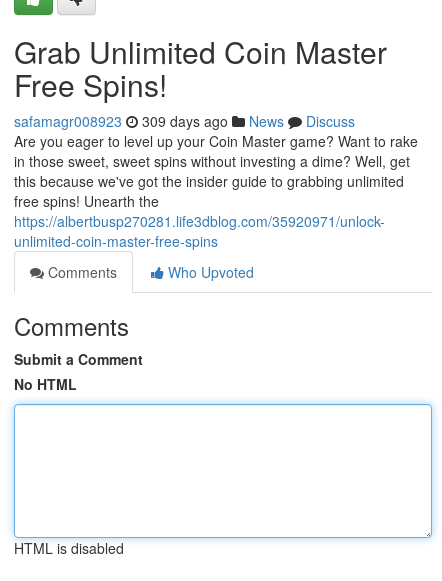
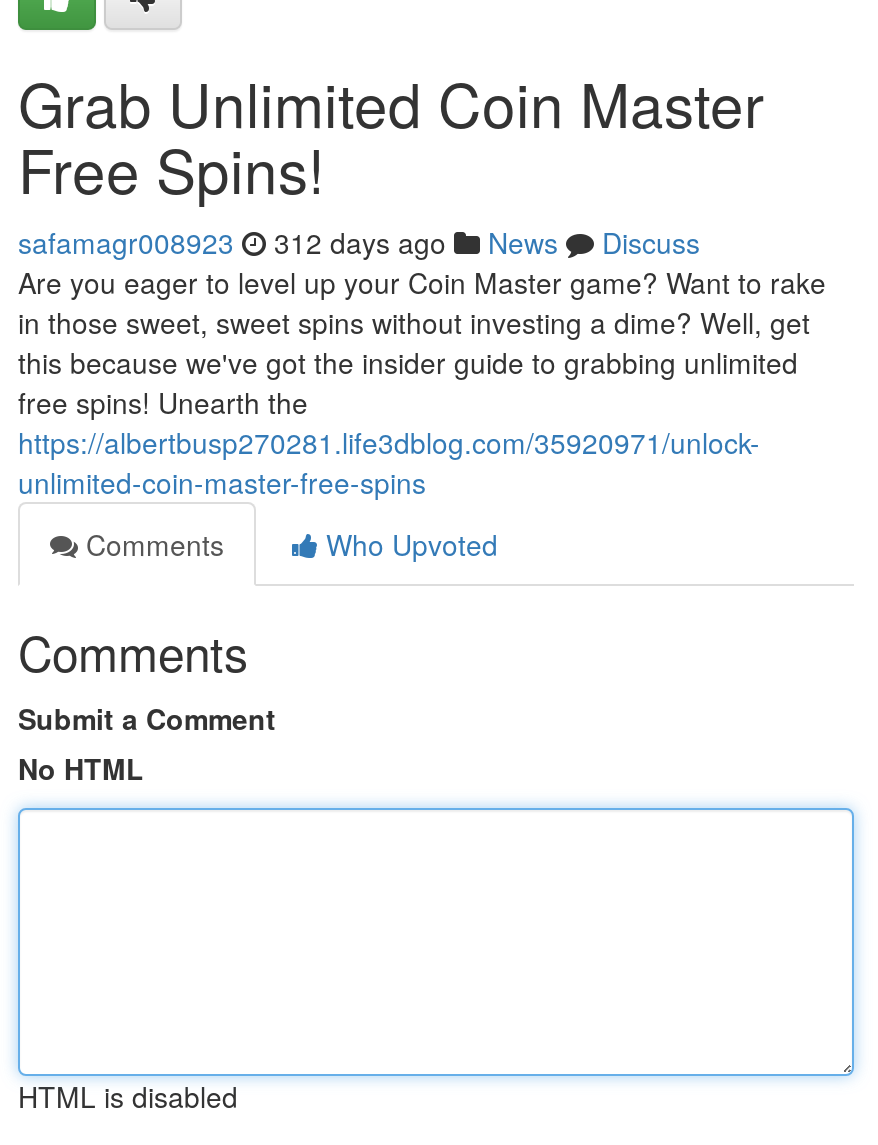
[14,111,355,131] safamagr008923 309 days ago News Discuss -> [18,222,700,262] safamagr008923 312 days ago News Discuss

